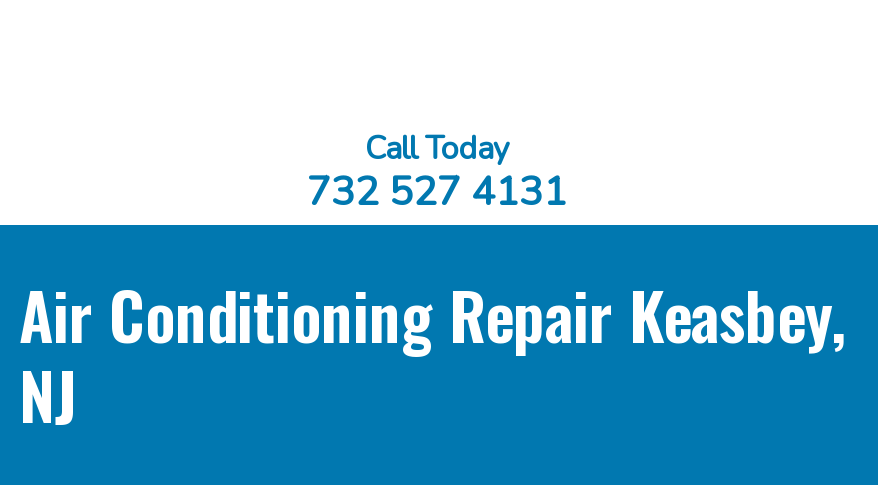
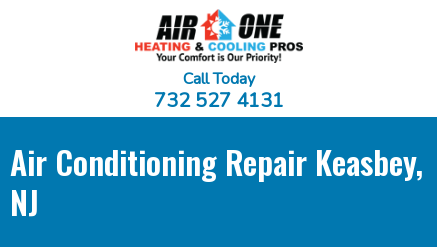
none -> [134,9,304,64] [image]

